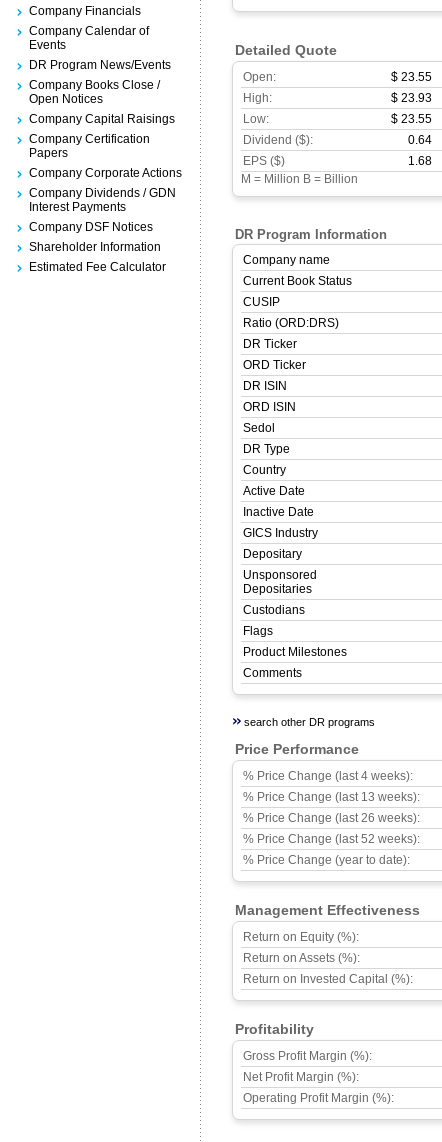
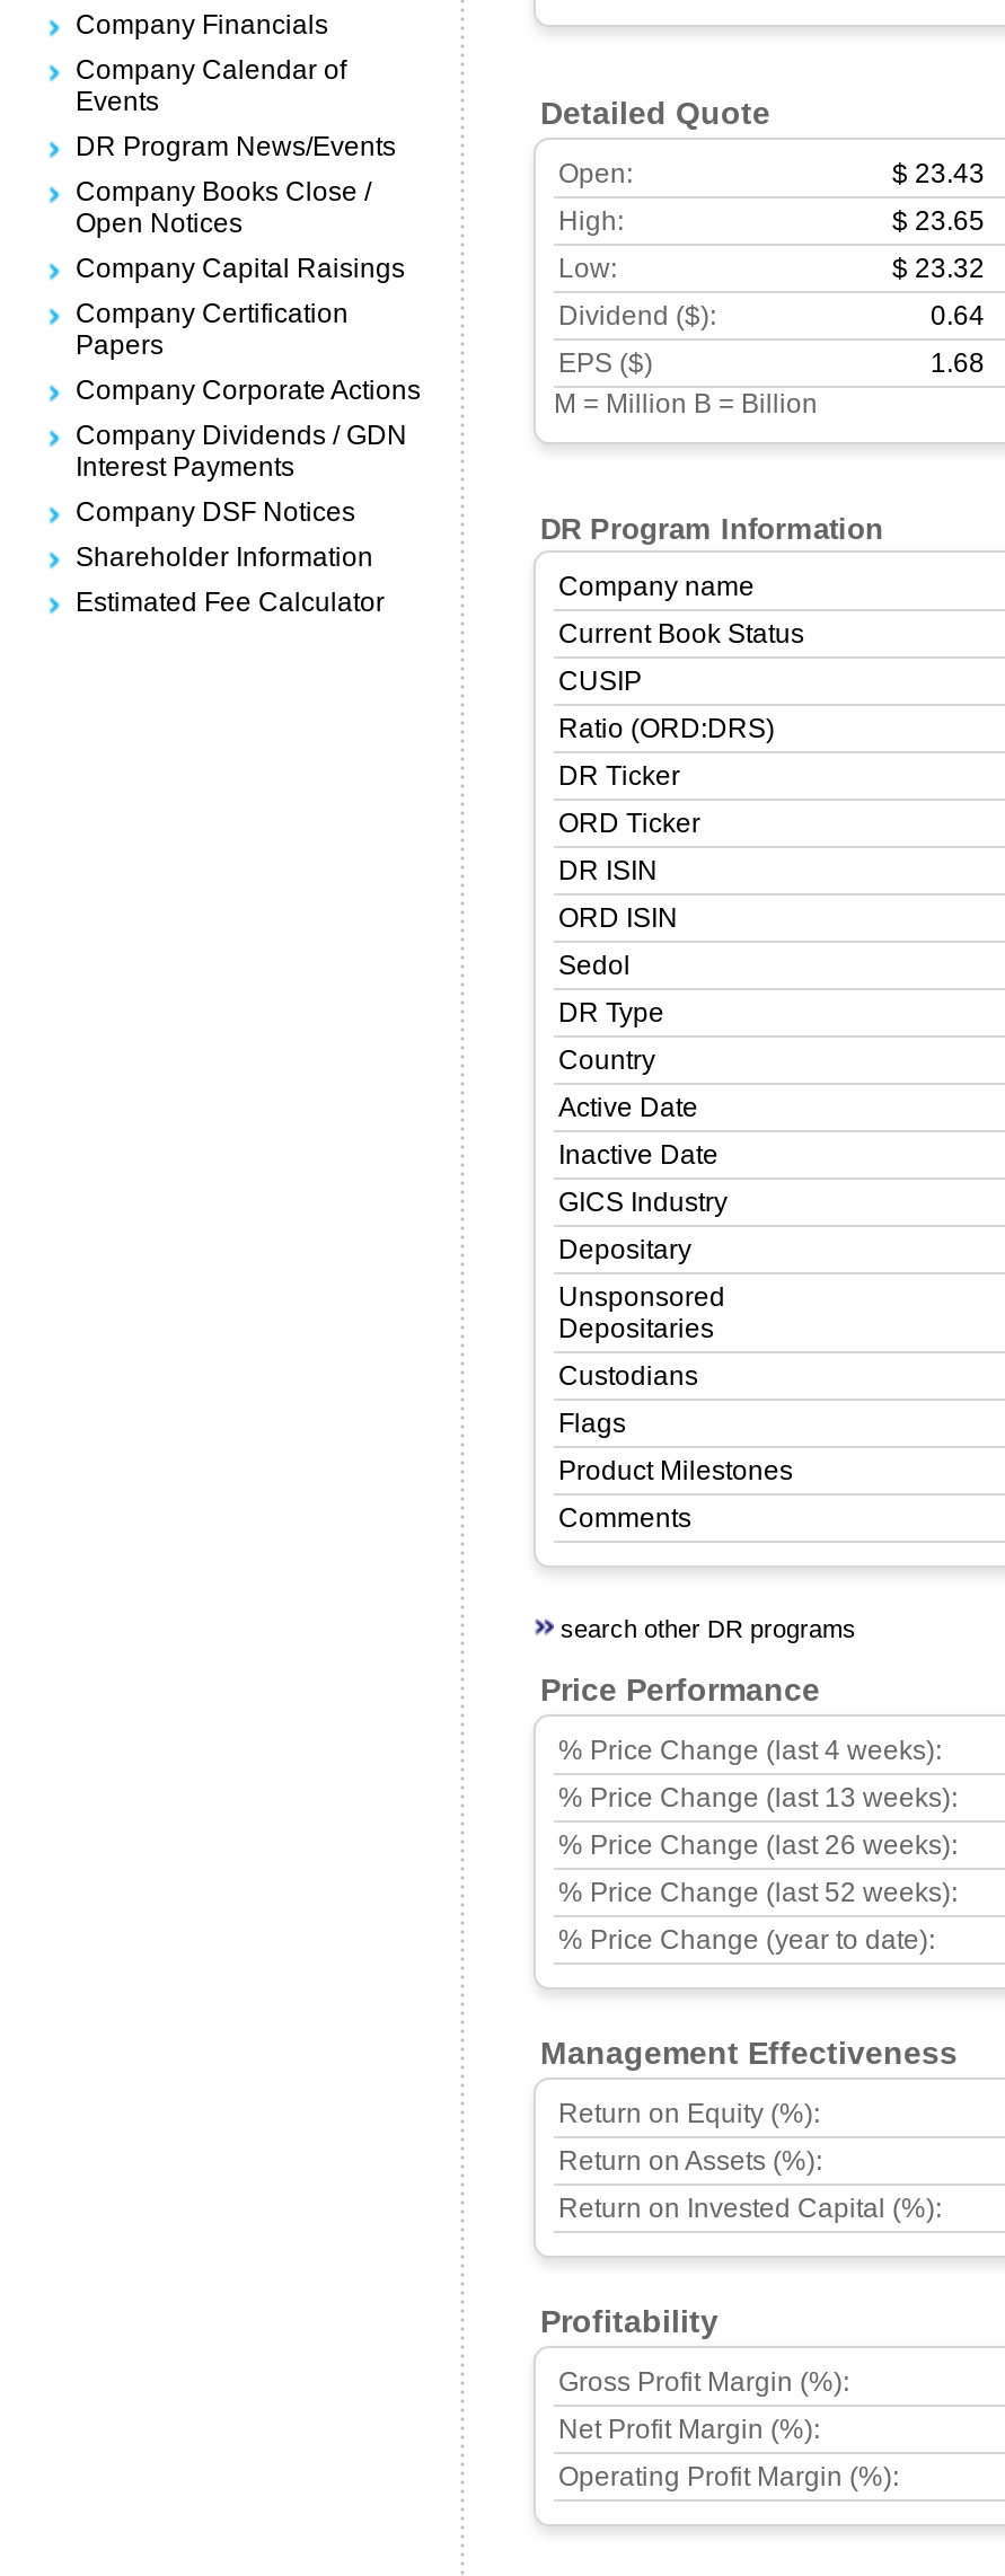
[391,70,432,84] $ 23.55 -> [892,158,985,189] $ 23.43
[391,91,432,105] $ 23.93 -> [892,205,985,237] $ 23.65
[391,112,432,126] $ 23.55 -> [892,253,985,284] $ 23.32

